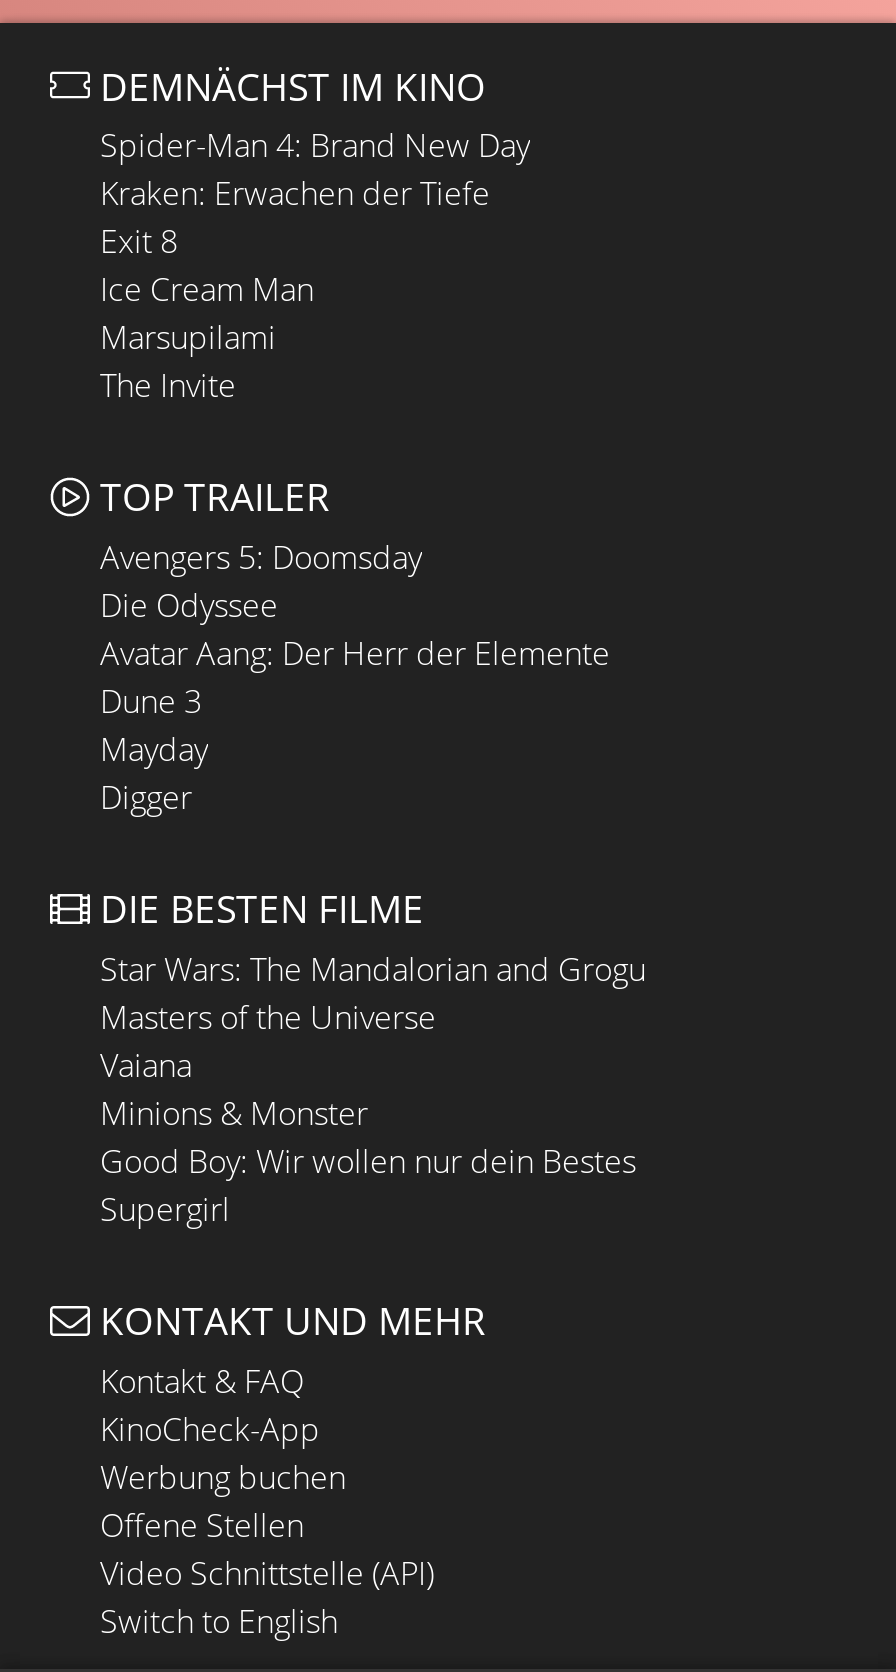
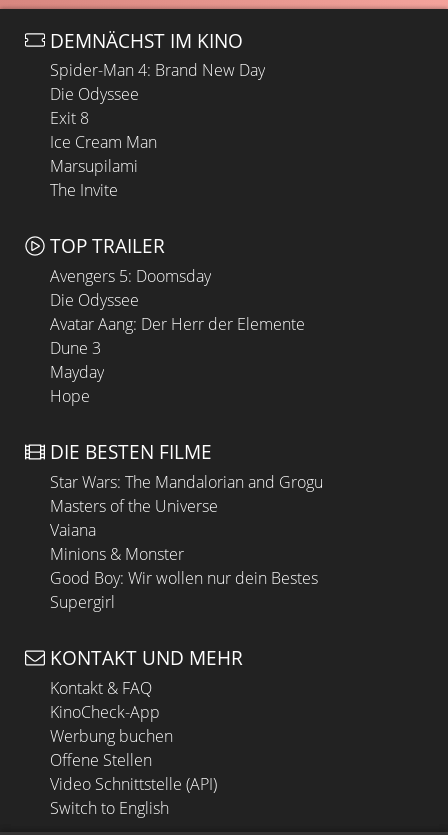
[100,172,490,216] Kraken: Erwachen der Tiefe -> [50,83,139,105] Die Odyssee
[100,775,192,819] Digger -> [50,385,90,407] Hope

